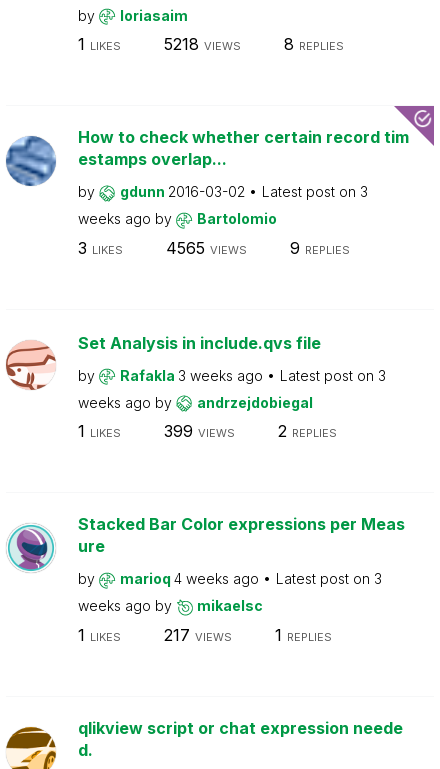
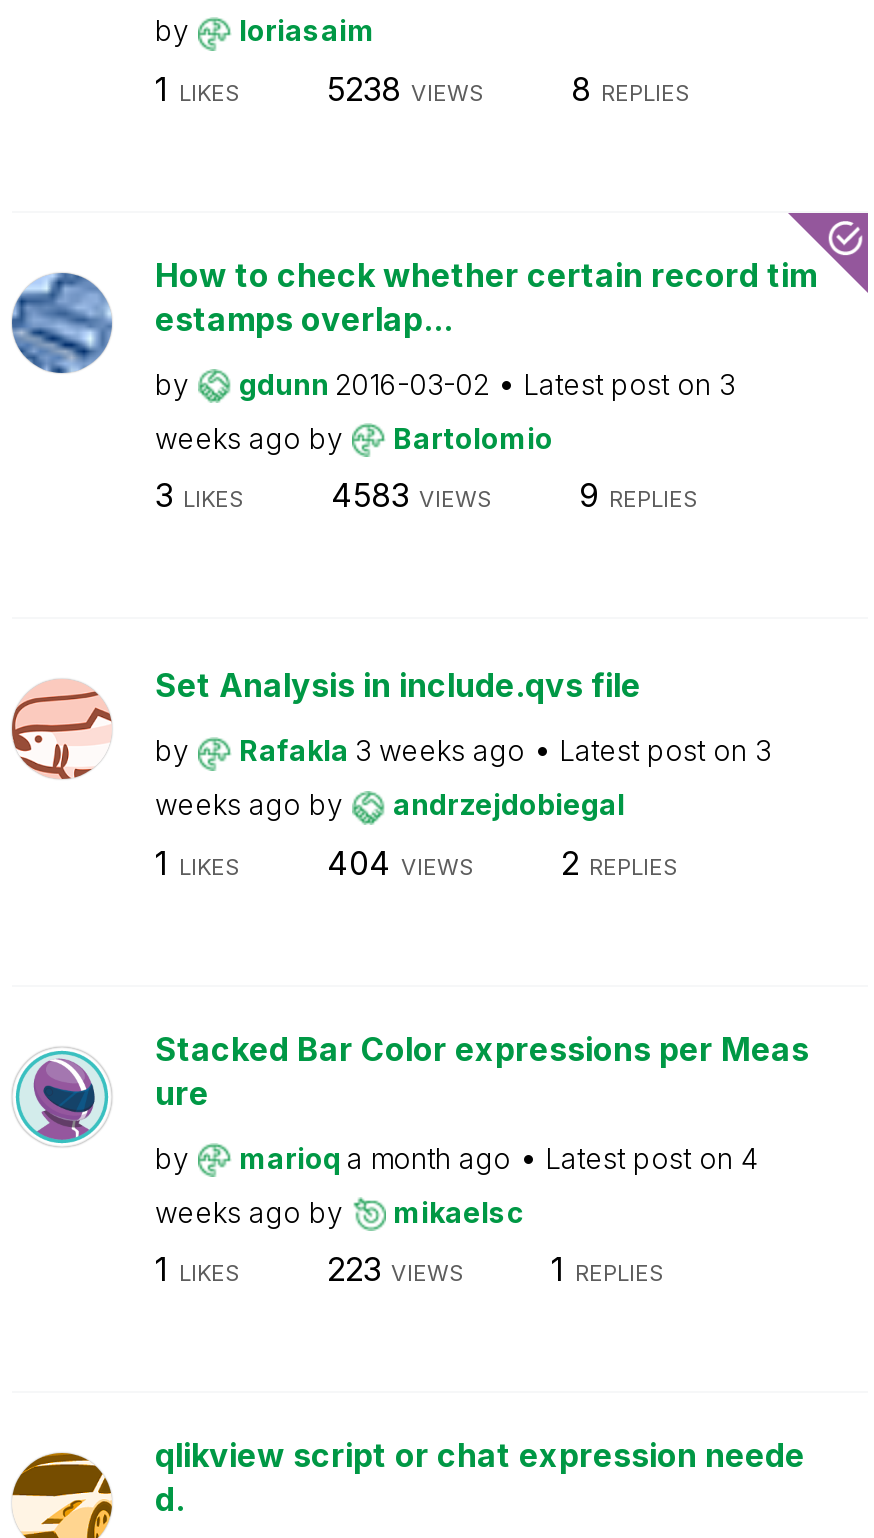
[77,34,343,54] 1 LIKES 5218 VIEWS 8 REPLIES -> [155,68,691,108] 1 LIKES 5238 VIEWS 8 REPLIES
[77,237,349,257] 3 LIKES 4565 VIEWS 9 REPLIES -> [155,475,699,515] 3 LIKES 4583 VIEWS 9 REPLIES
[77,421,336,441] 1 LIKES 399 VIEWS 2 REPLIES -> [155,842,679,882] 1 LIKES 404 VIEWS 2 REPLIES
[119,570,262,587] marioq 4 weeks ago -> [239,1140,519,1174] marioq a month ago
[275,570,381,587] Latest post on 3 -> [545,1140,757,1174] Latest post on 4
[77,624,331,644] 1 LIKES 217 VIEWS 1 REPLIES -> [155,1249,665,1289] 1 LIKES 223 VIEWS 1 REPLIES

